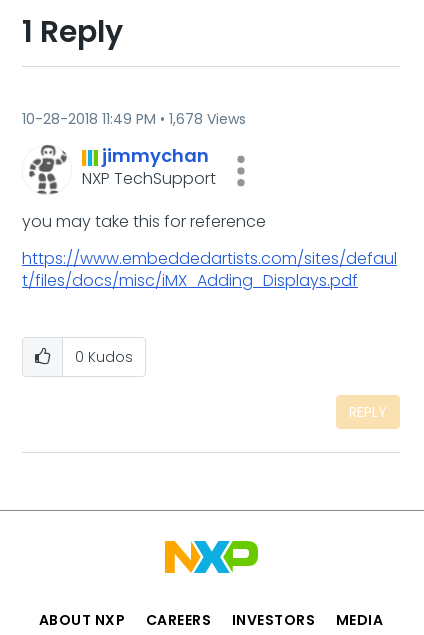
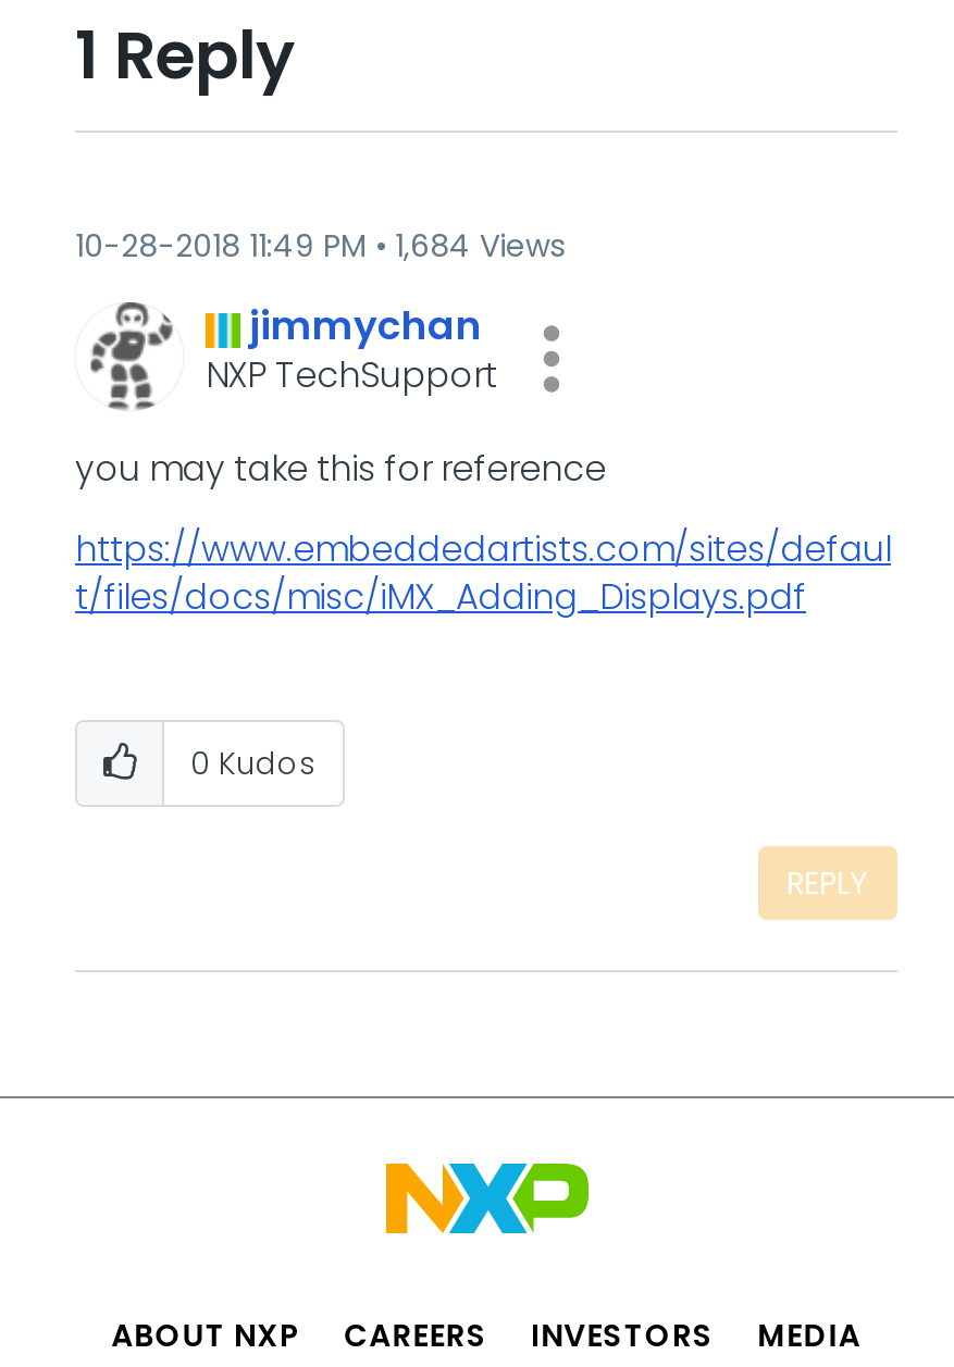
[22,109,246,129] 10-28-2018 11:49 PM 1,678 Views -> [75,224,565,267] 10-28-2018 11:49 PM 1,684 Views

